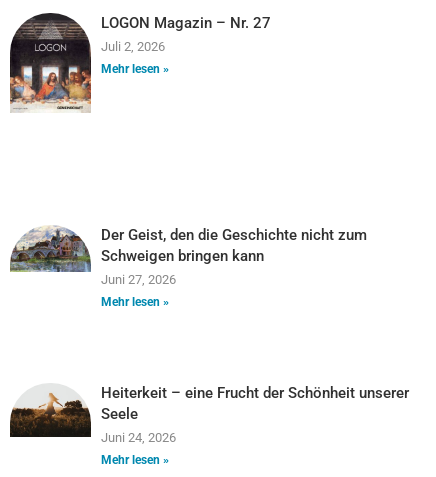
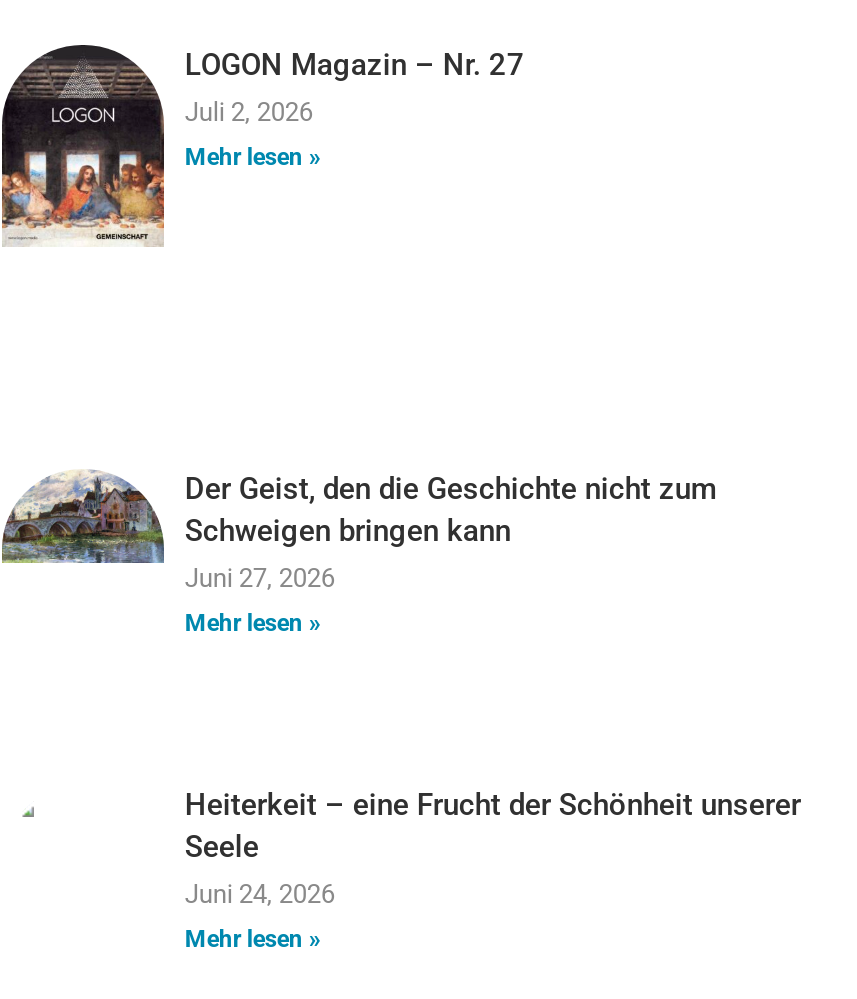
[9,391,92,438] [image] -> none

